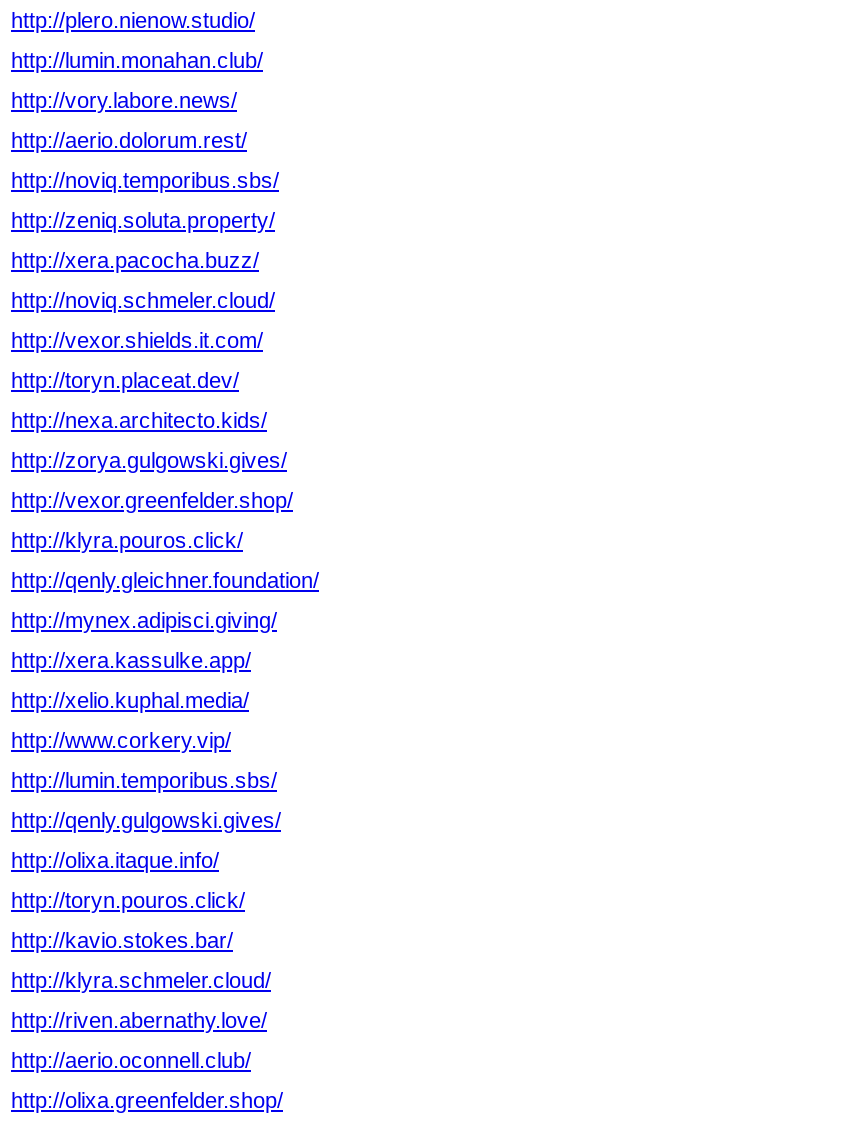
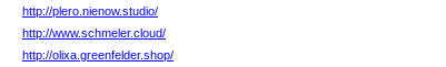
[11,48,319,1072] http://lumin.monahan.club/ | http://vory.labore.news/ | http://aerio.dolorum.rest/ | http://noviq.temporibus.sbs/ | http://zeniq.soluta.property/ | http://xera.pacocha.buzz/ | http://noviq.schmeler.cloud/ | http://vexor.shields.it.com/ | http://toryn.placeat.dev/ | http://nexa.architecto.kids/ | http://zorya.gulgowski.gives/ | http://vexor.greenfelder.shop/ | http://klyra.pouros.click/ | http://qenly.gleichner.foundation/ | http://mynex.adipisci.giving/ | http://xera.kassulke.app/ | http://xelio.kuphal.media/ | http://www.corkery.vip/ | http://lumin.temporibus.sbs/ | http://qenly.gulgowski.gives/ | http://olixa.itaque.info/ | http://toryn.pouros.click/ | http://kavio.stokes.bar/ | http://klyra.schmeler.cloud/ | http://riven.abernathy.love/ | http://aerio.oconnell.club/ -> [22,26,166,40] http://www.schmeler.cloud/

